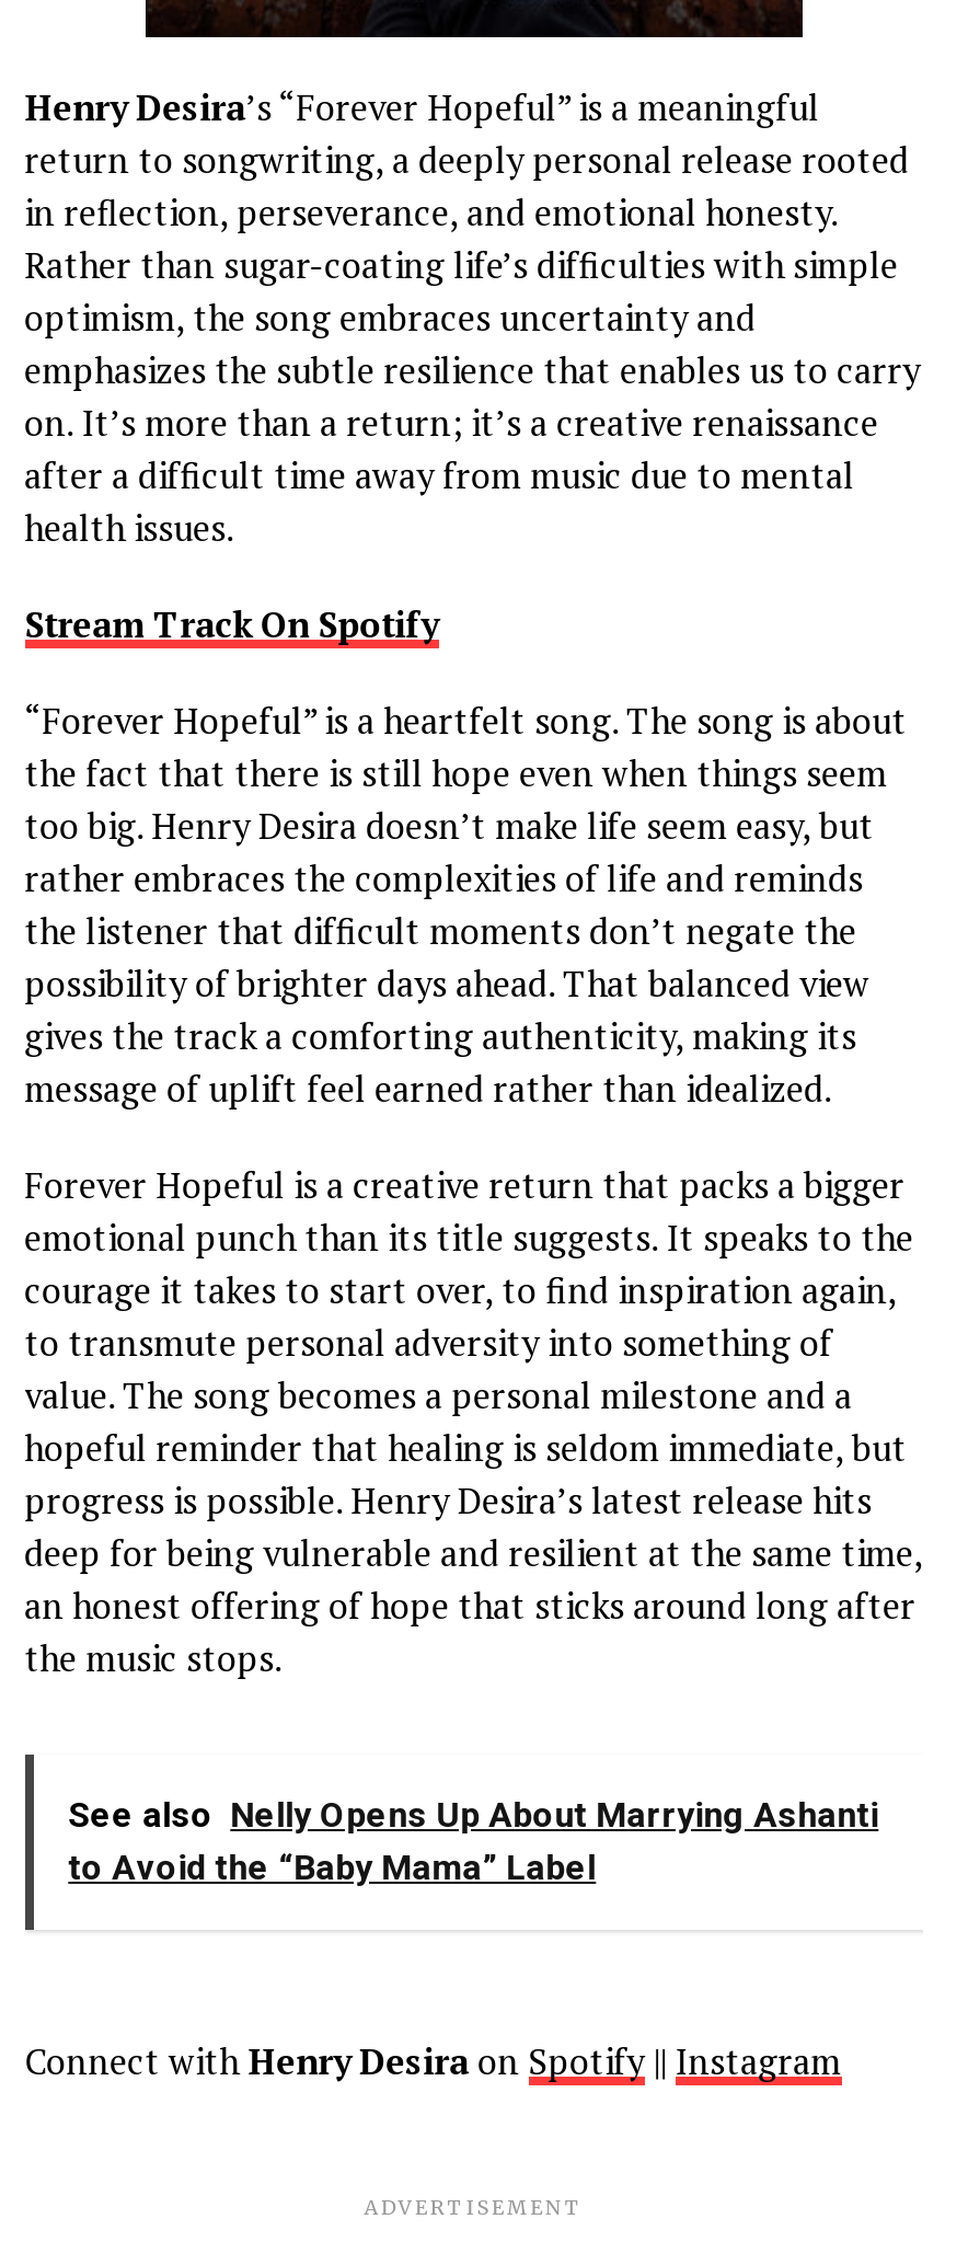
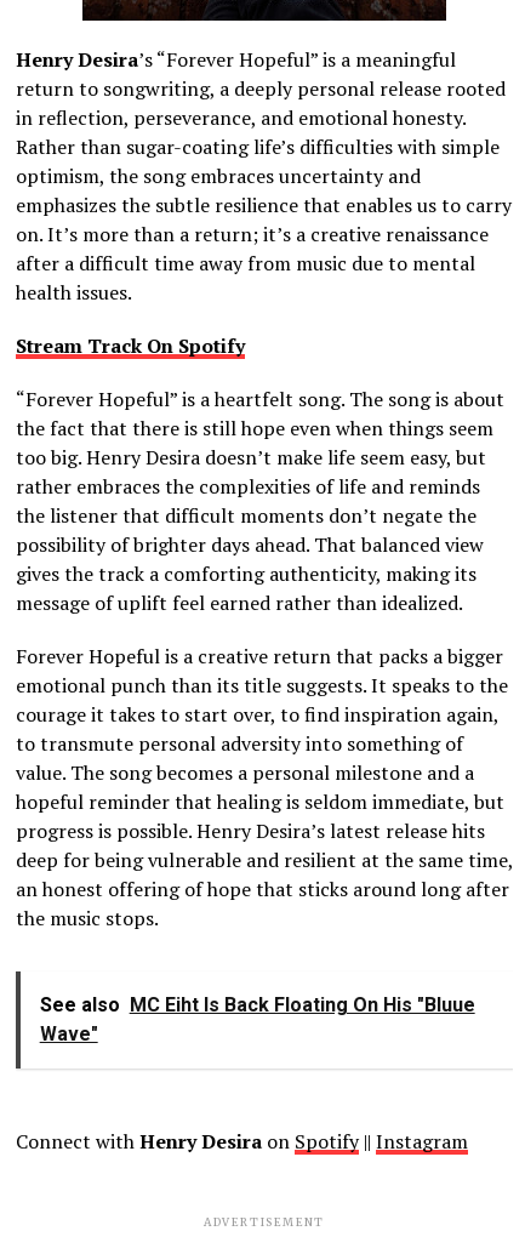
[68,1793,879,1888] See also Nelly Opens Up About Marrying Ashanti | to Avoid the “Baby Mama” Label -> [40,993,475,1045] See also MC Eiht Is Back Floating On His "Bluue | Wave"

